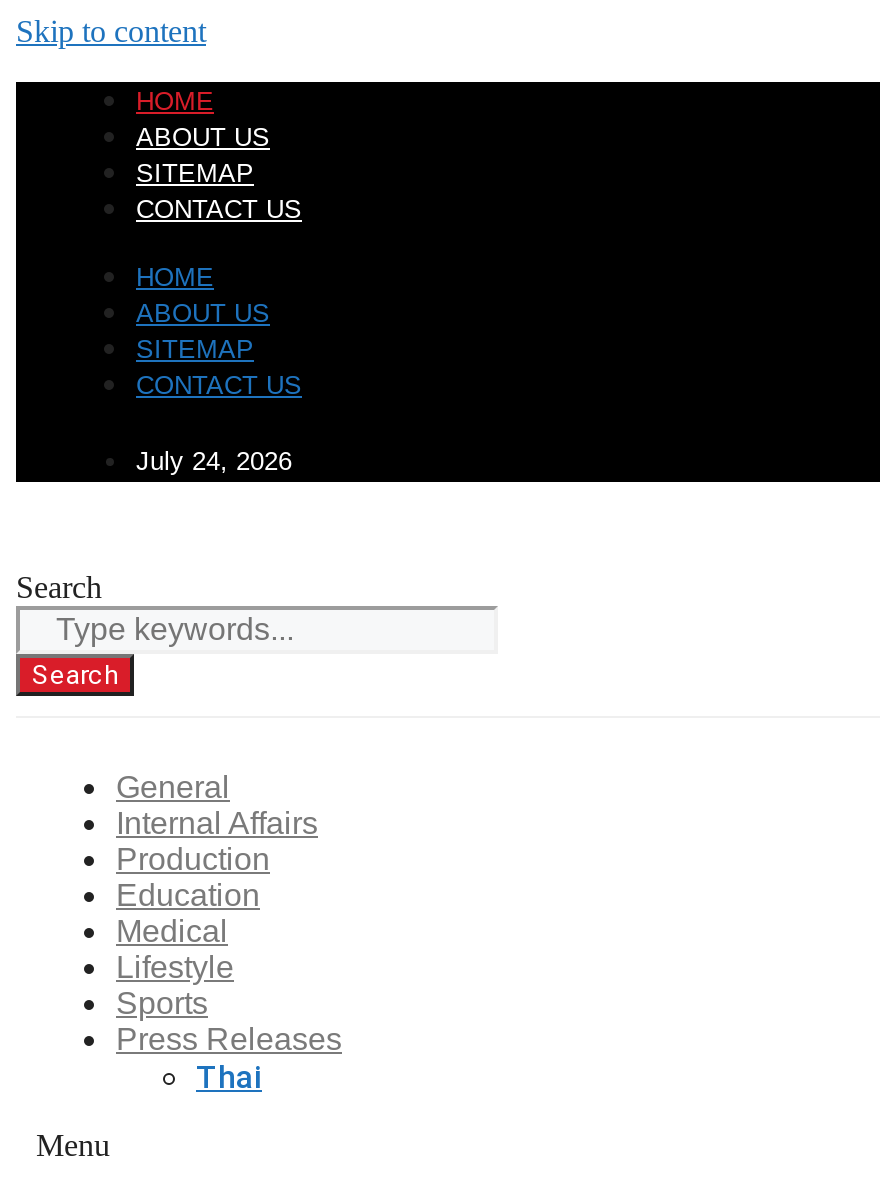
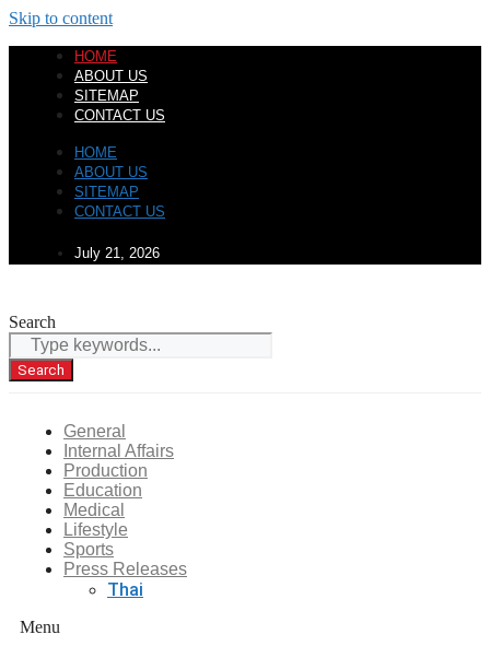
[136,446,292,476] July 24, 2026 -> [74,245,160,261] July 21, 2026

